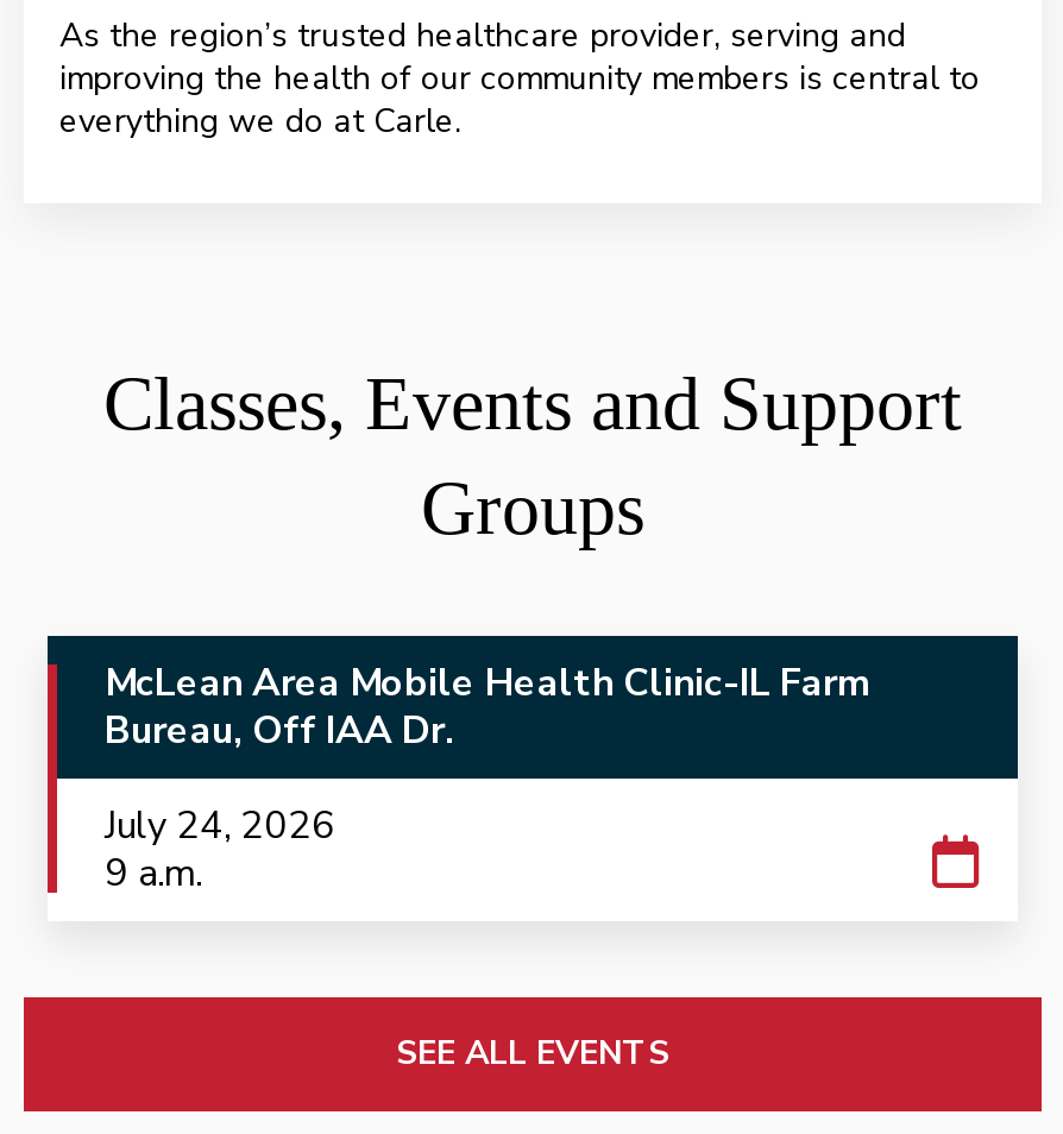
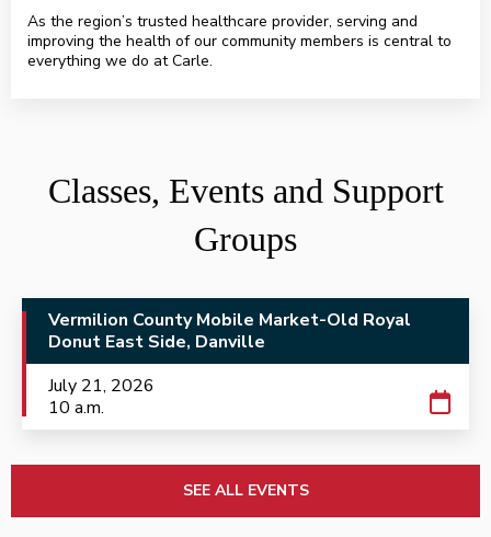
[105,658,870,758] McLean Area Mobile Health Clinic-IL Farm | Bureau, Off IAA Dr. -> [48,308,411,354] Vermilion County Mobile Market-Old Royal | Donut East Side, Danville
[105,801,335,901] July 24, 2026 | 9 a.m. -> [48,374,155,420] July 21, 2026 | 10 a.m.

